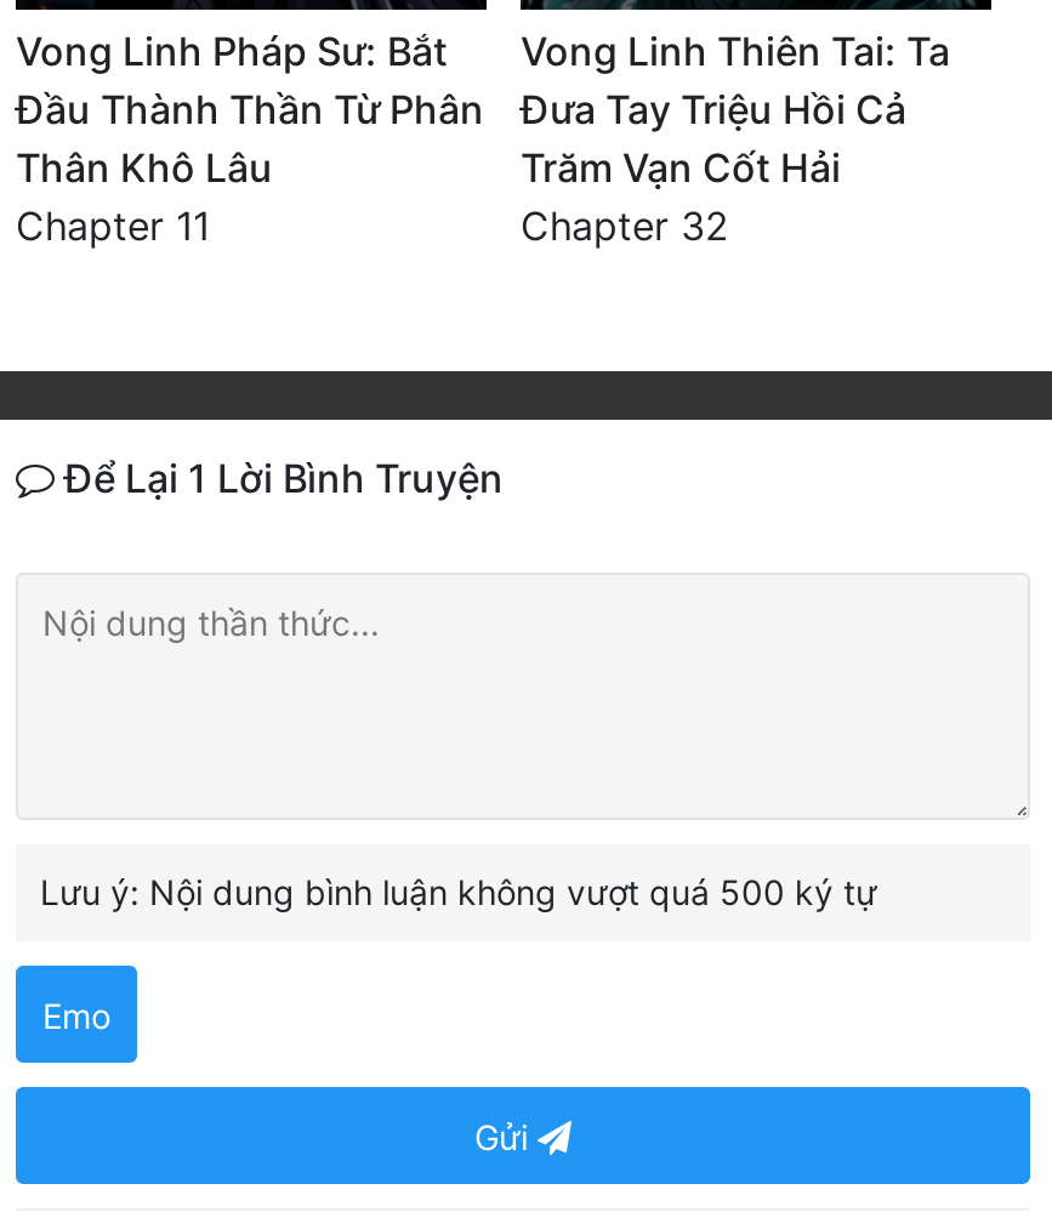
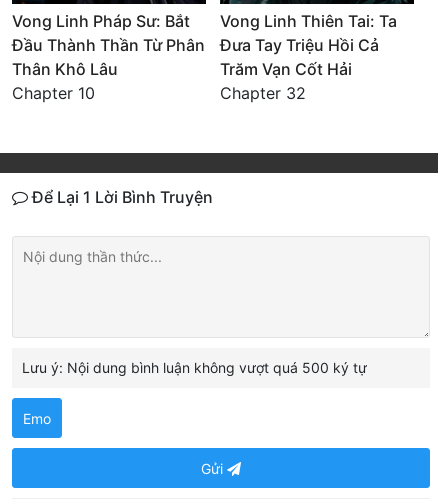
[16,200,210,249] Chapter 11 -> [12,83,95,103] Chapter 10

